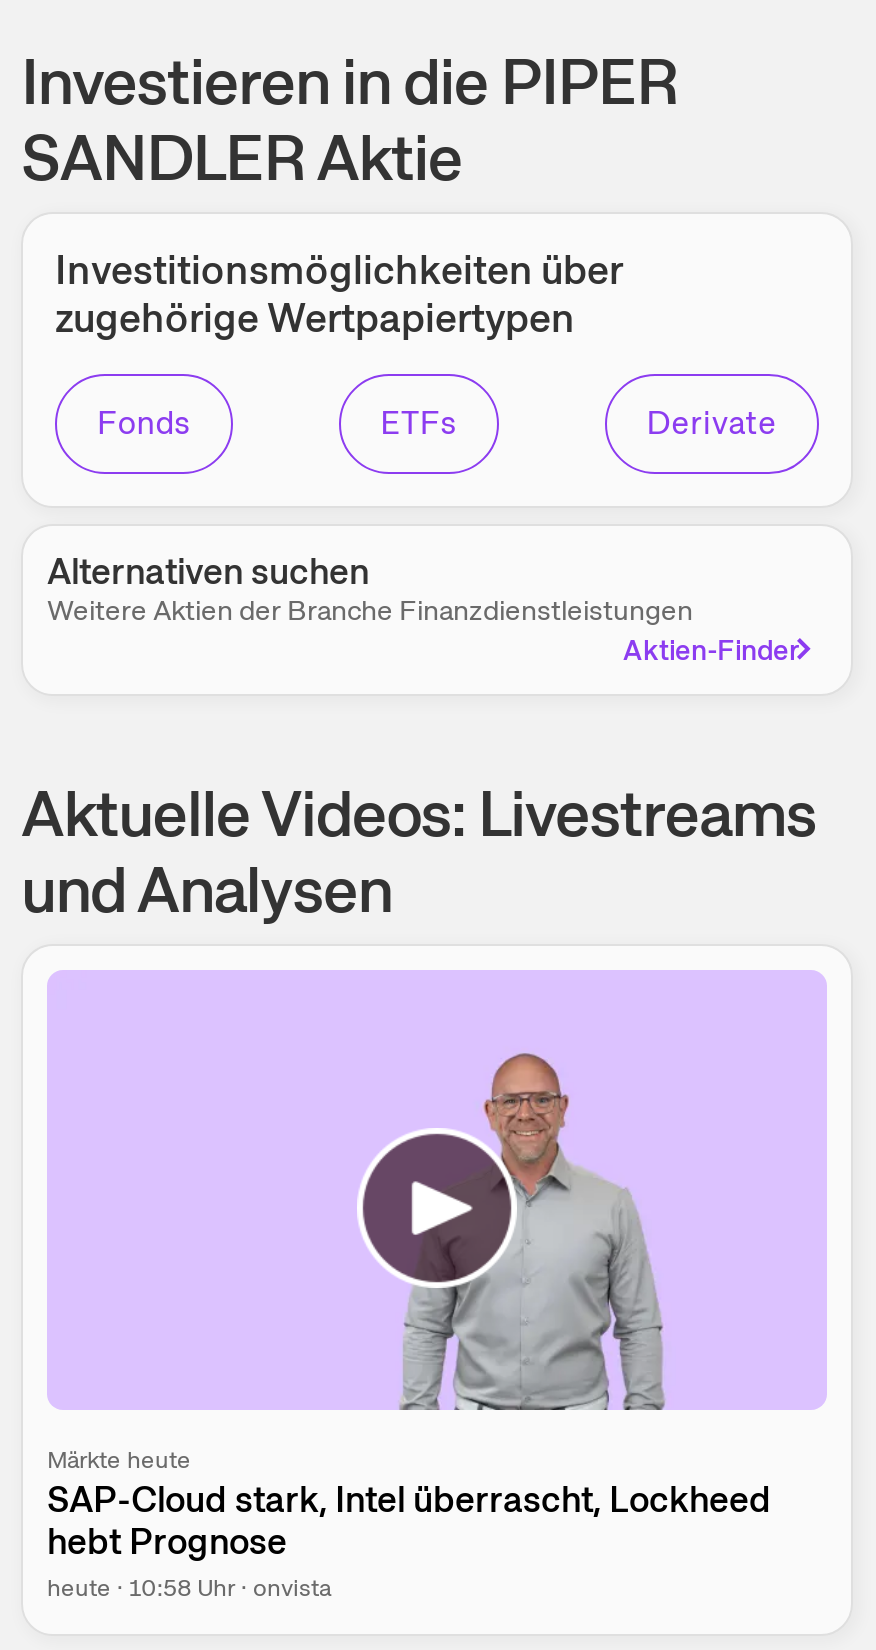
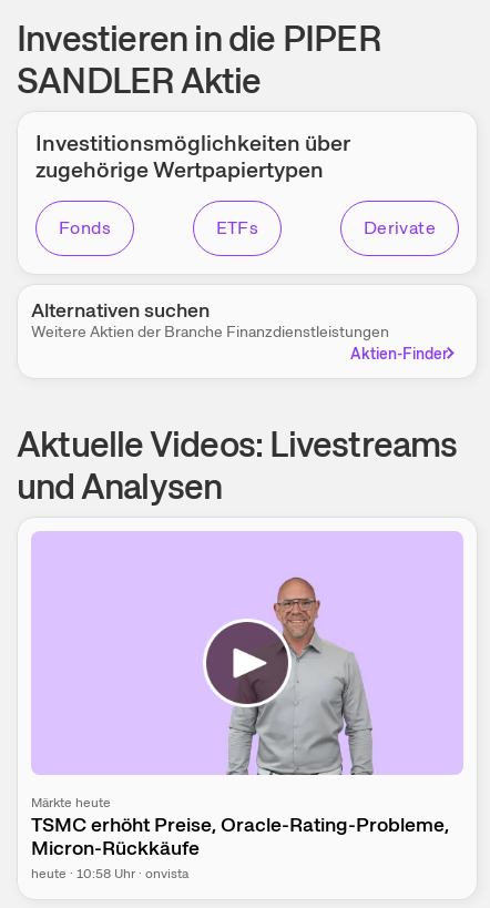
[47,1475,771,1563] SAP-Cloud stark, Intel überrascht, Lockheed | hebt Prognose -> [31,811,449,860] TSMC erhöht Preise, Oracle-Rating-Probleme, | Micron-Rückkäufe

